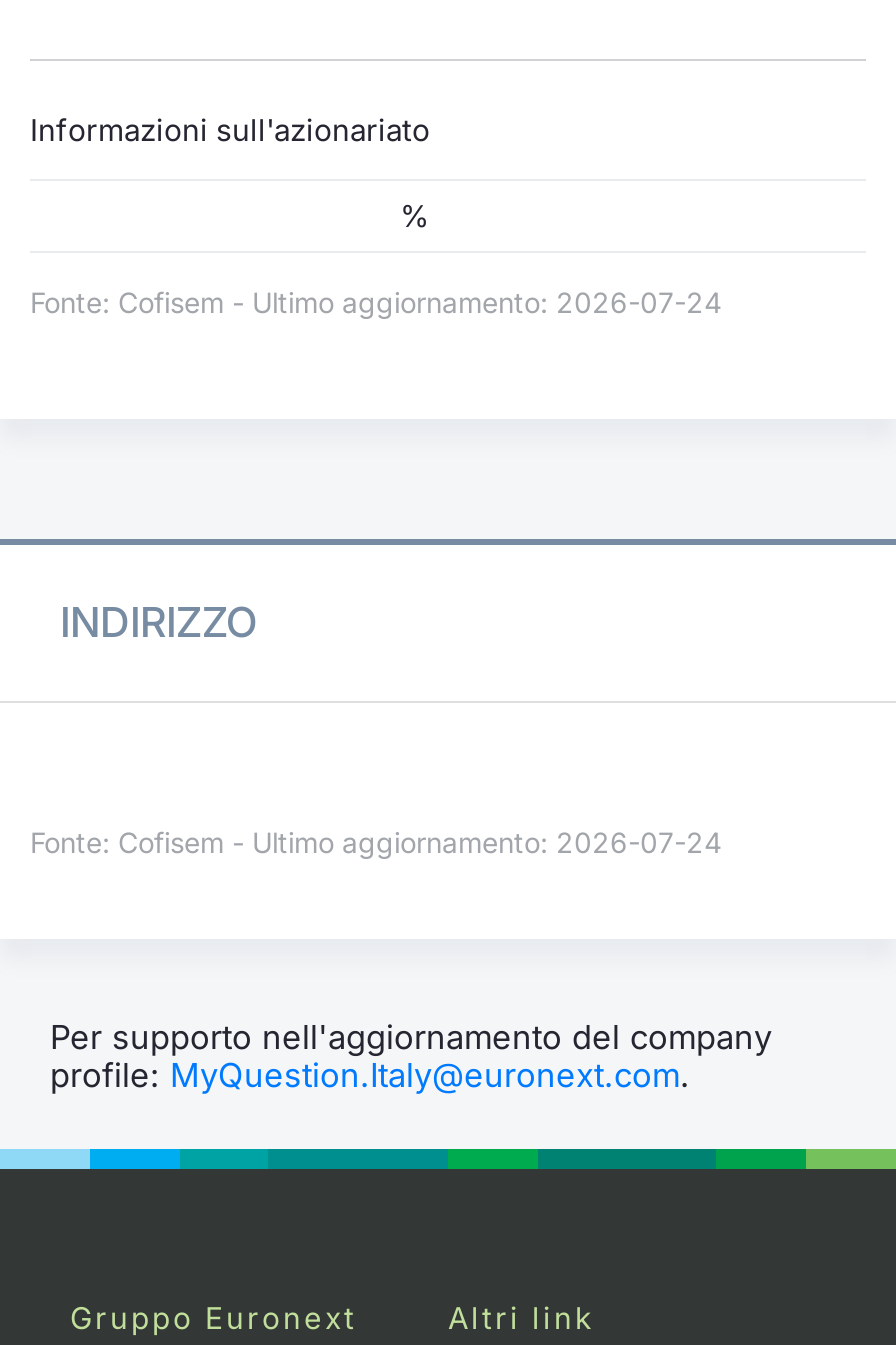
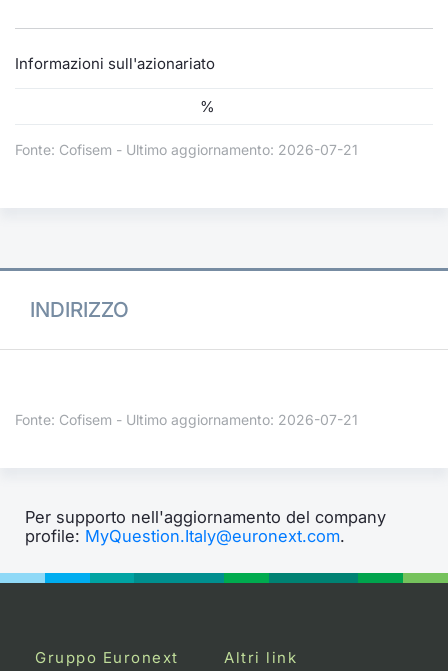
[30,284,722,318] Fonte: Cofisem - Ultimo aggiornamento: 2026-07-24 -> [15,140,358,157] Fonte: Cofisem - Ultimo aggiornamento: 2026-07-21
[30,825,722,859] Fonte: Cofisem - Ultimo aggiornamento: 2026-07-24 -> [15,411,358,428] Fonte: Cofisem - Ultimo aggiornamento: 2026-07-21

